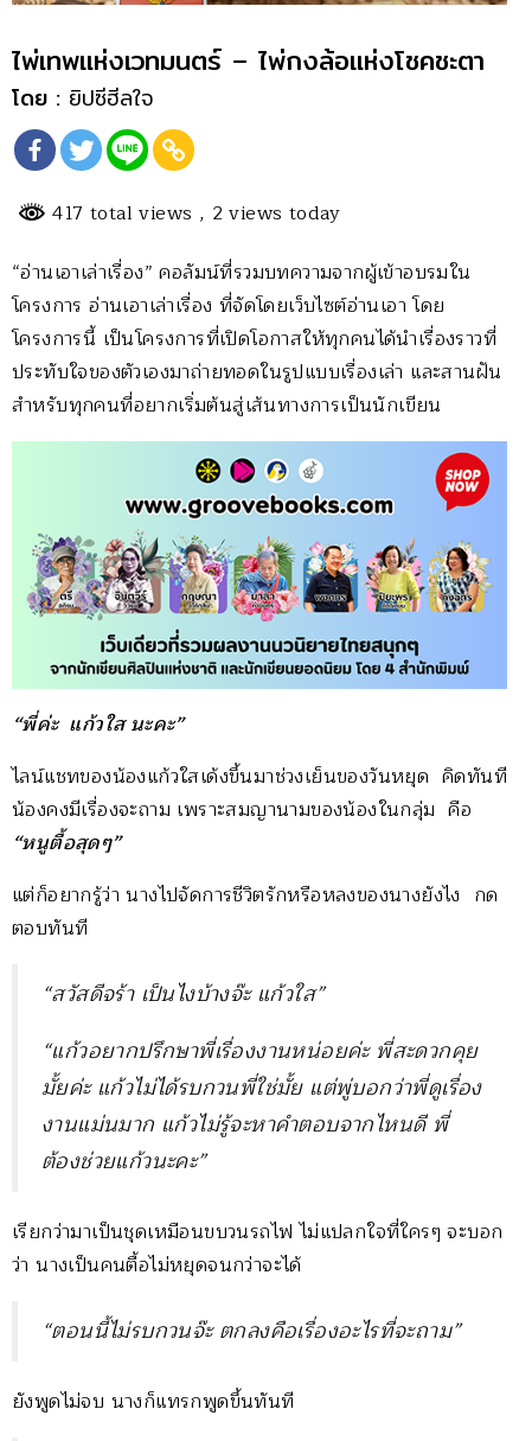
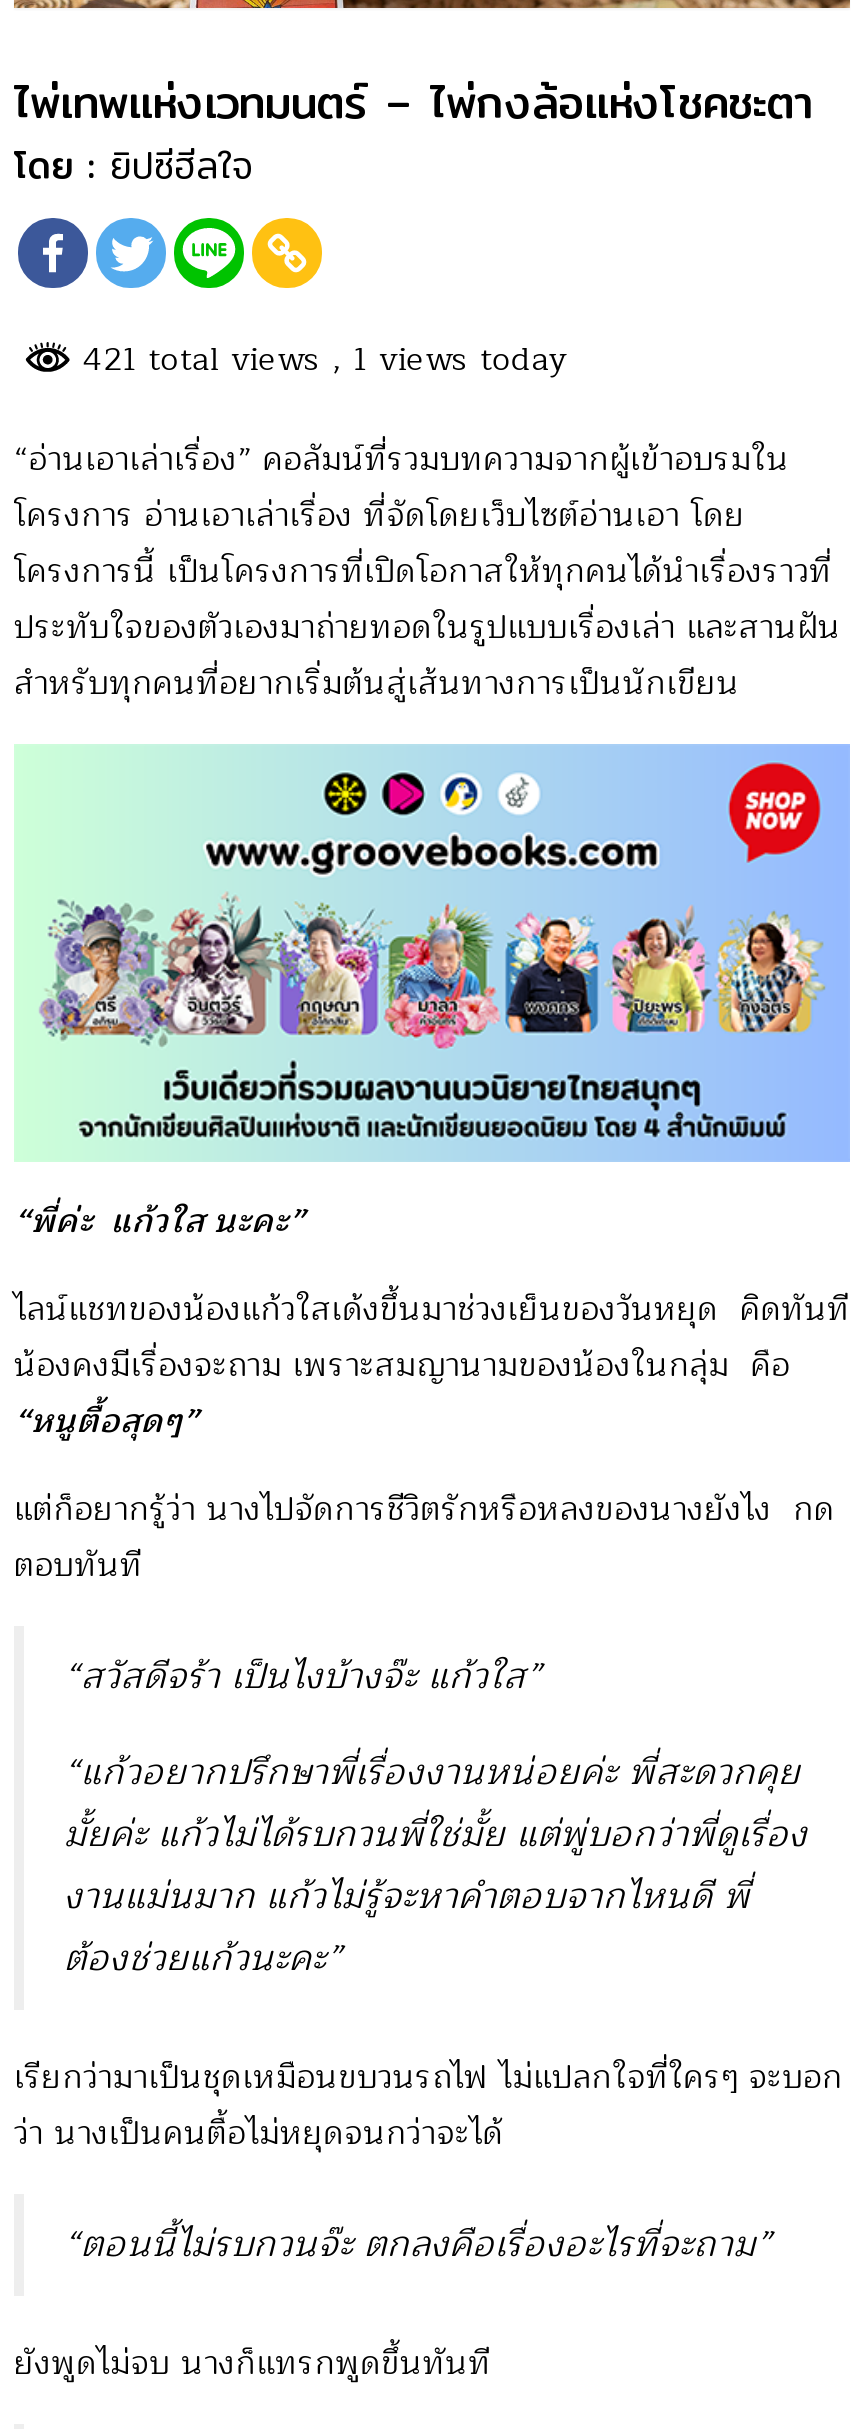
[46,198,341,229] 417 total views, 2 views today -> [72,334,568,386] 421 total views, 1 views today

